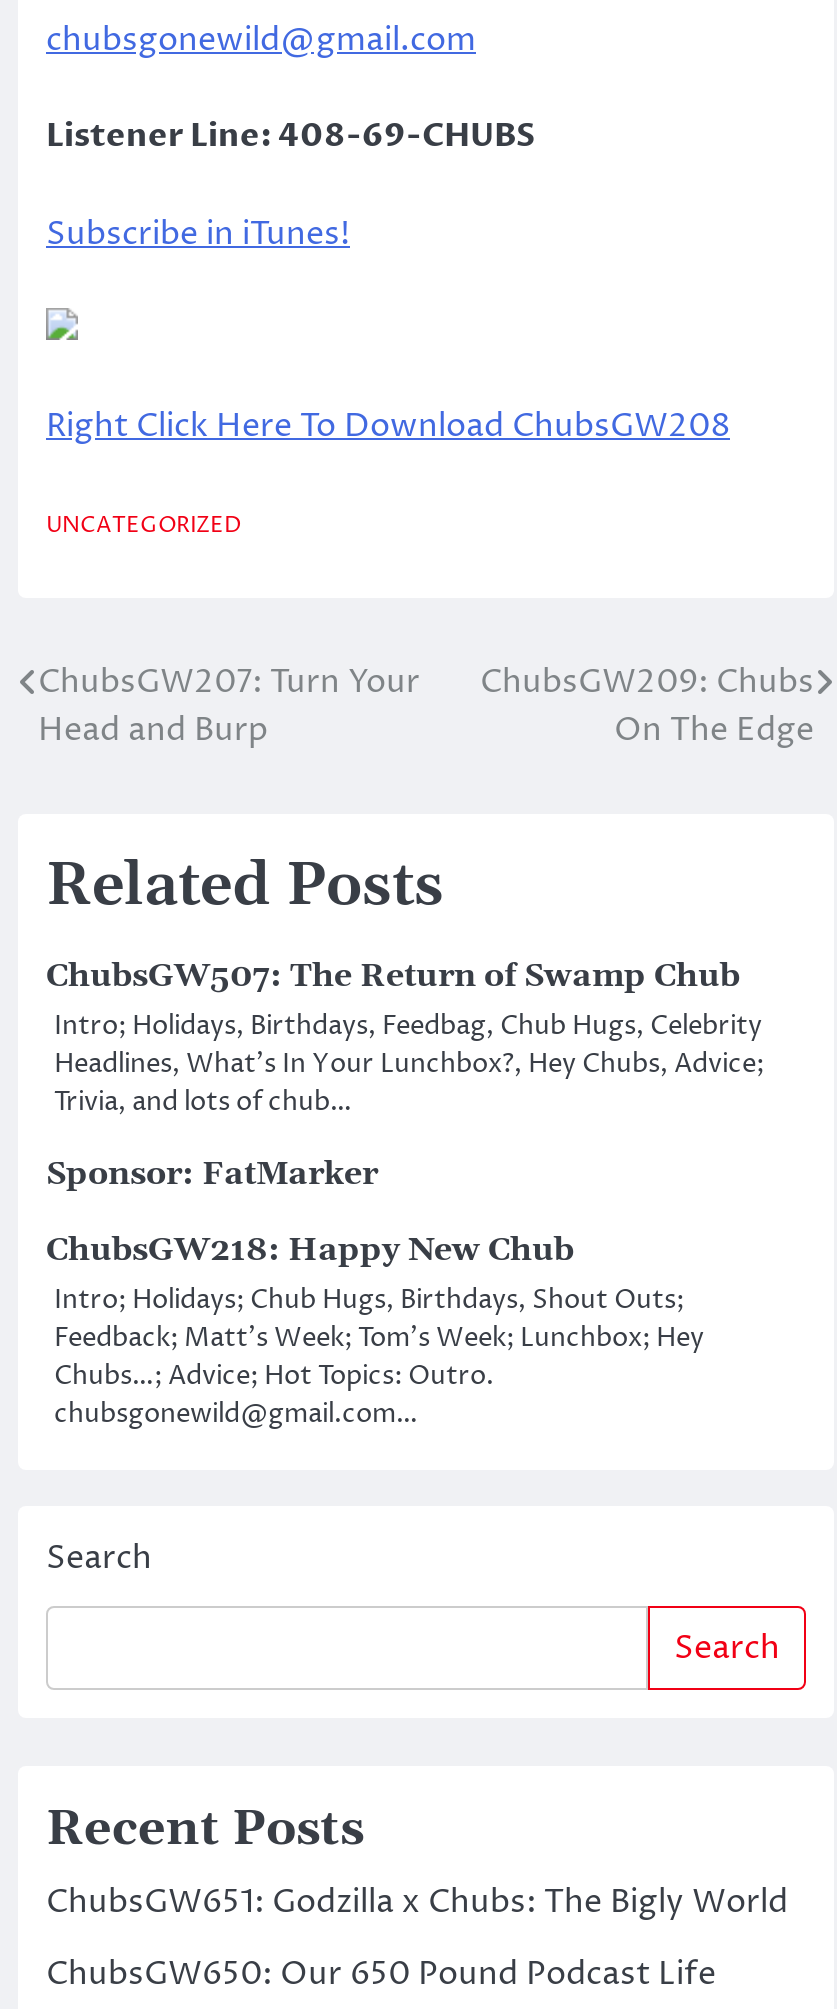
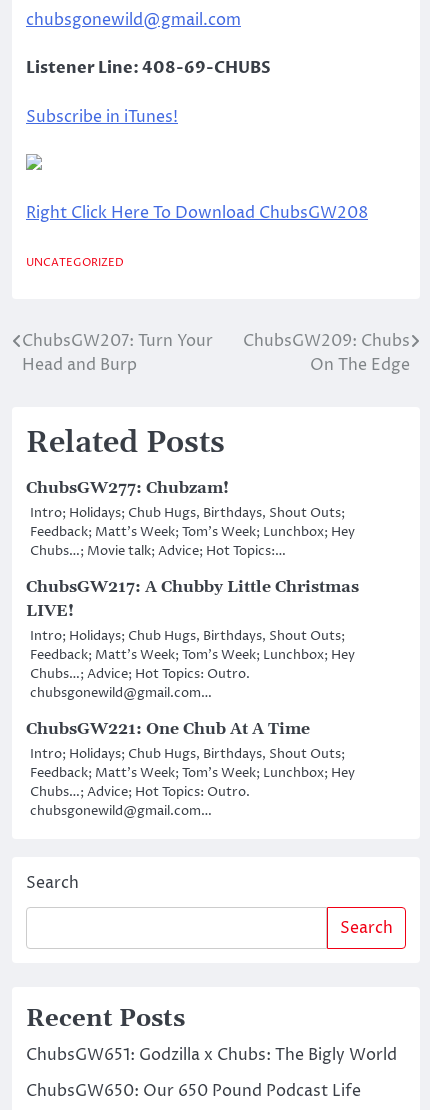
[46,956,764,1120] ChubsGW507: The Return of Swamp Chub | Intro; Holidays, Birthdays, Feedbag, Chub Hugs, Celebrity | Headlines, What’s In Your Lunchbox?, Hey Chubs, Advice; | Trivia, and lots of chub… -> [26,478,355,560] ChubsGW277: Chubzam! | Intro; Holidays; Chub Hugs, Birthdays, Shout Outs; | Feedback; Matt’s Week; Tom’s Week; Lunchbox; Hey | Chubs…; Movie talk; Advice; Hot Topics:…
[46,1154,378,1194] Sponsor: FatMarker -> [26,577,359,702] ChubsGW217: A Chubby Little Christmas | LIVE! | Intro; Holidays; Chub Hugs, Birthdays, Shout Outs; | Feedback; Matt’s Week; Tom’s Week; Lunchbox; Hey | Chubs…; Advice; Hot Topics: Outro. | chubsgonewild@gmail.com…
[46,1230,574,1270] ChubsGW218: Happy New Chub -> [26,719,310,739] ChubsGW221: One Chub At A Time

